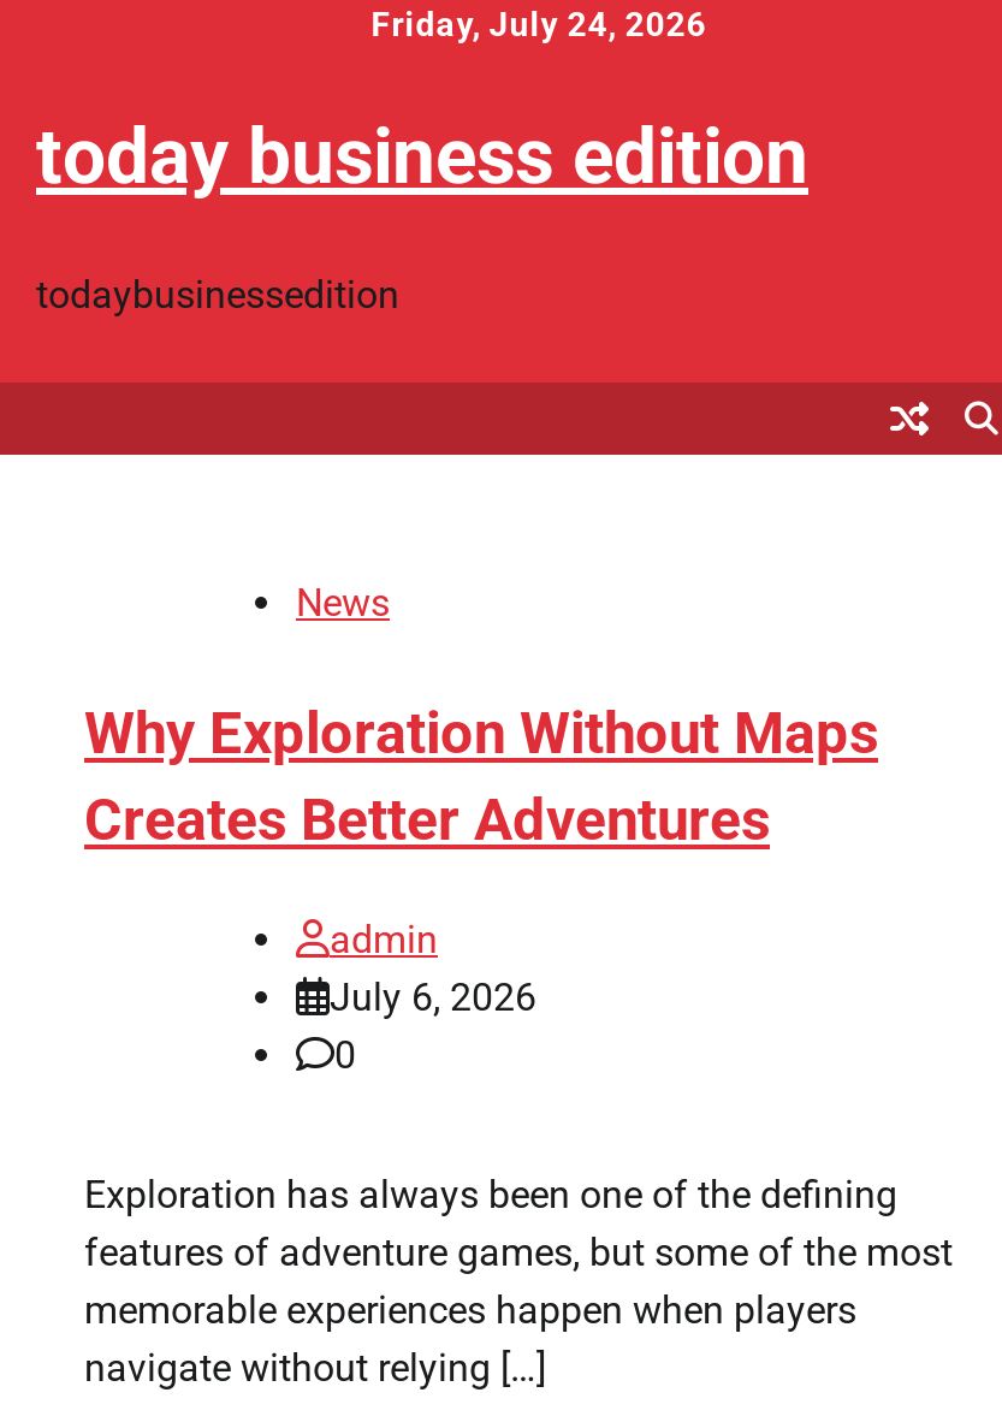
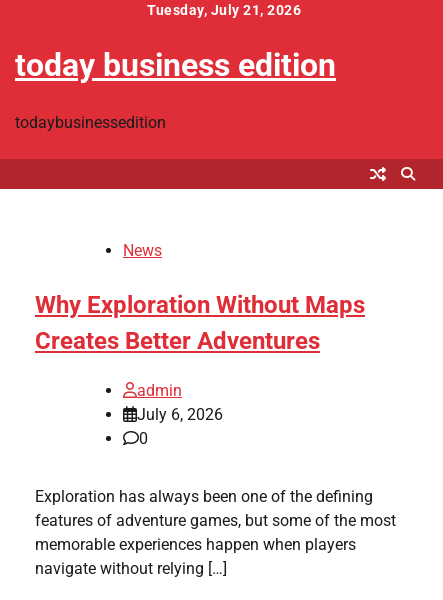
[371,5,707,43] Friday, July 24, 2026 -> [147,2,301,18] Tuesday, July 21, 2026

